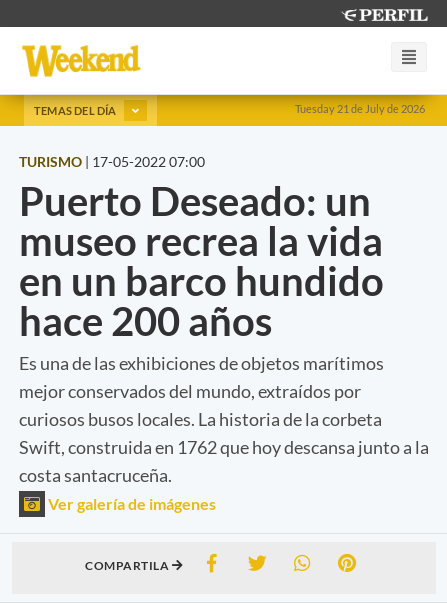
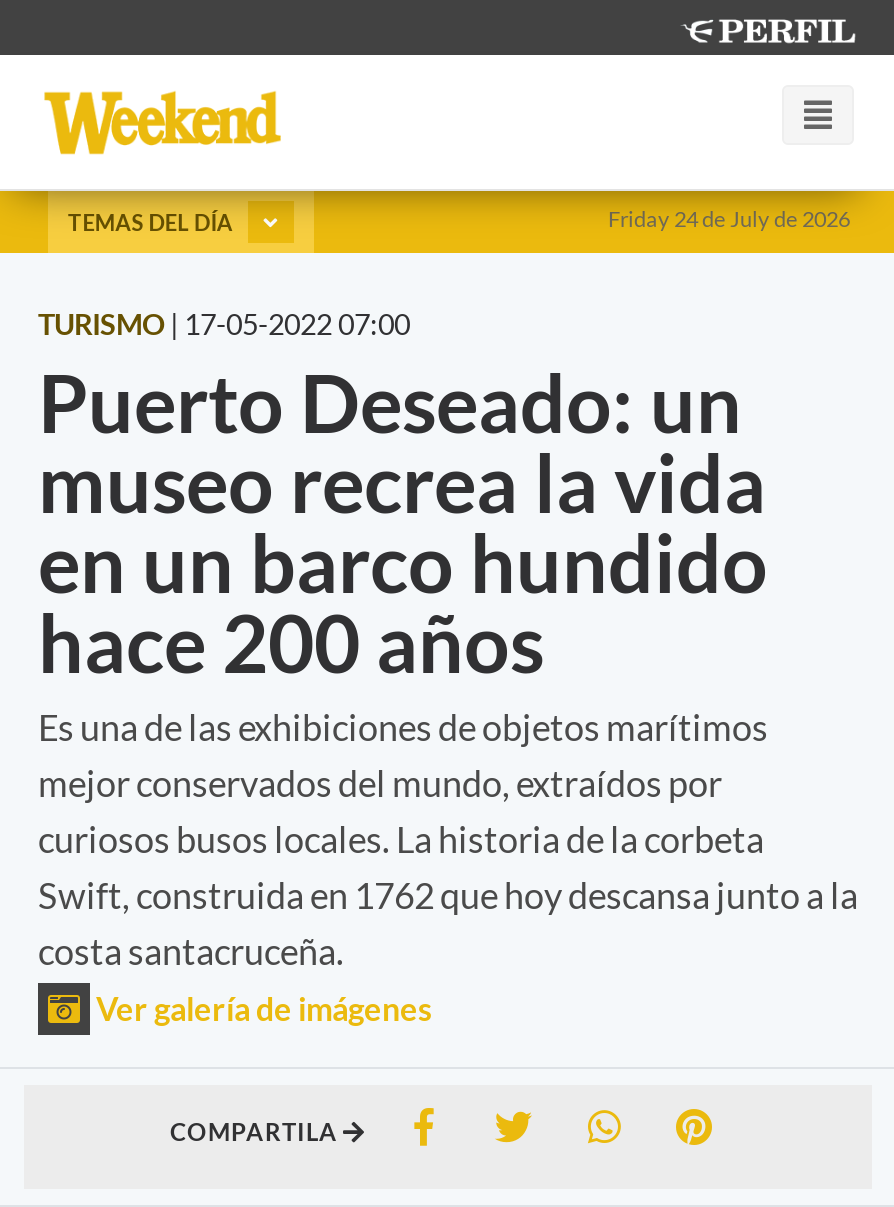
[295,102,425,115] Tuesday 21 de July de 2026 -> [608,205,850,231] Friday 24 de July de 2026

